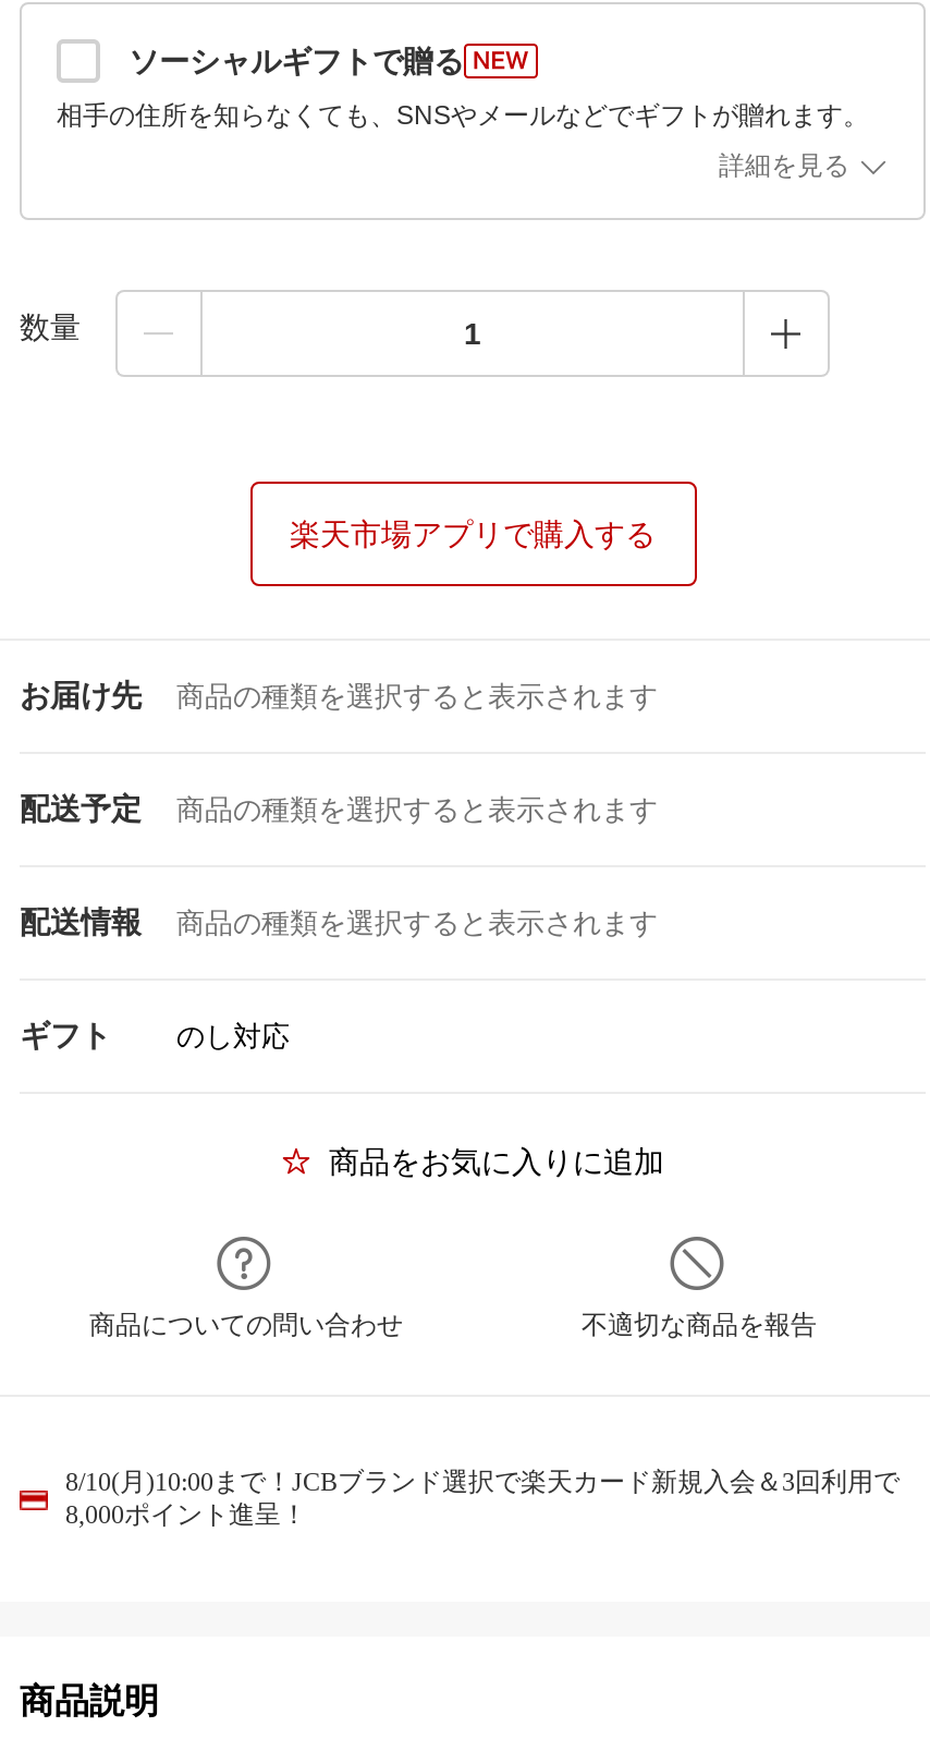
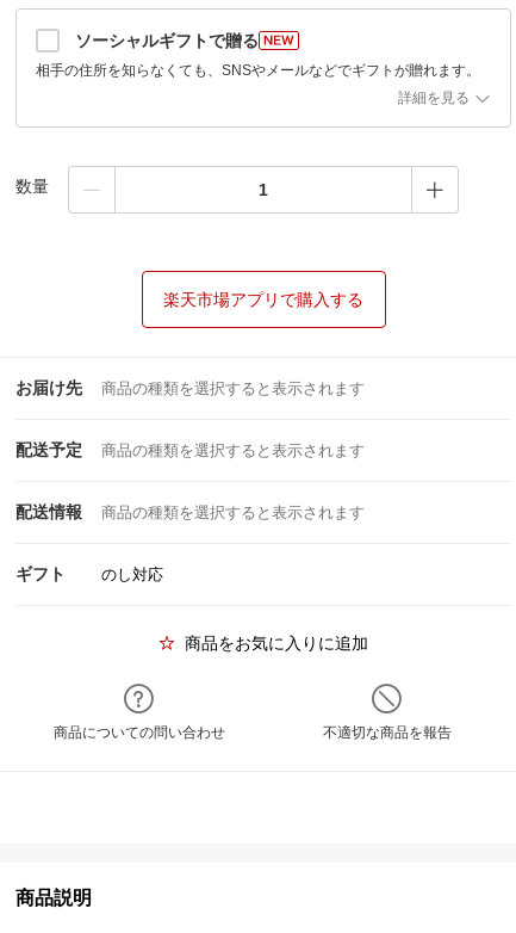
[65,1467,900,1530] 8/10(月)10:00まで！JCBブランド選択で楽天カード新規入会＆3回利用で | 8,000ポイント進呈！ -> none

